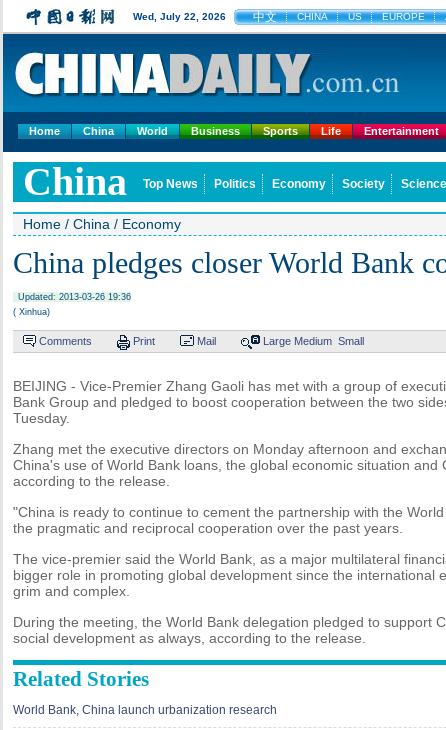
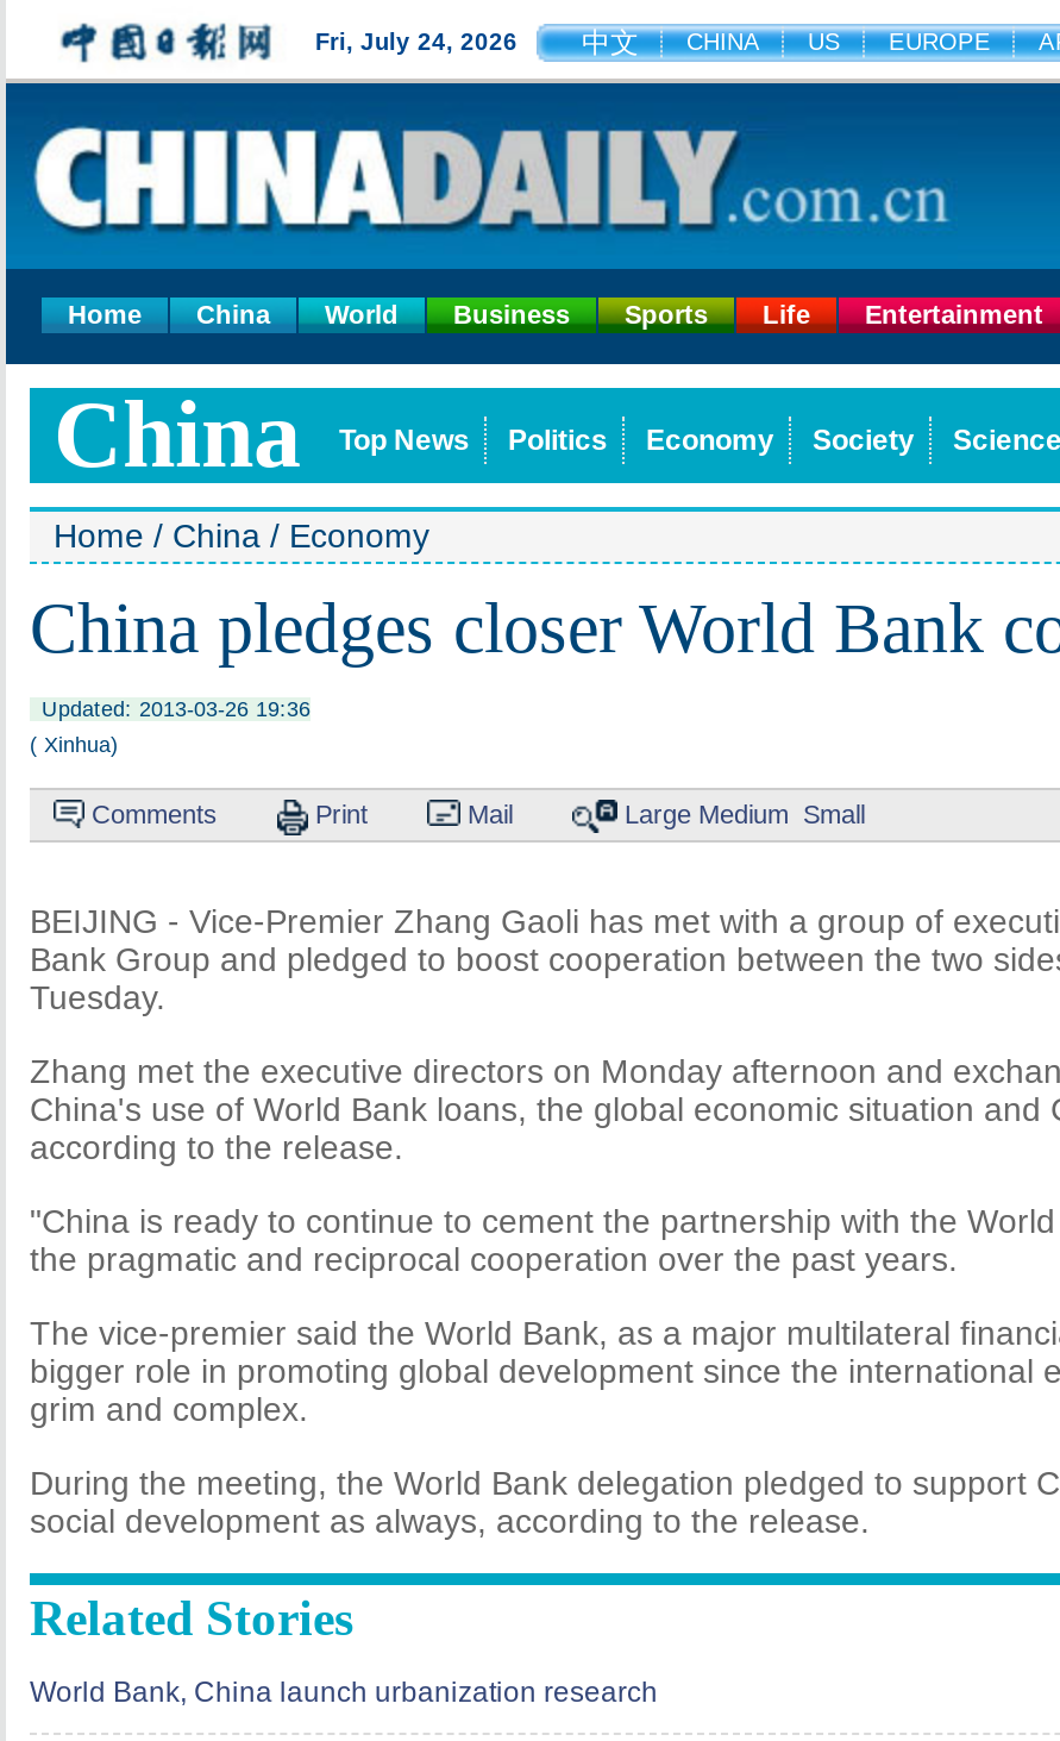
[133,11,226,22] Wed, July 22, 2026 -> [315,29,518,55] Fri, July 24, 2026

